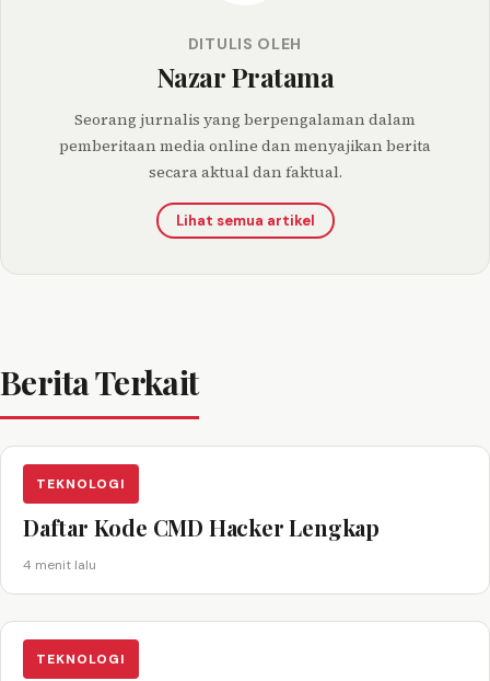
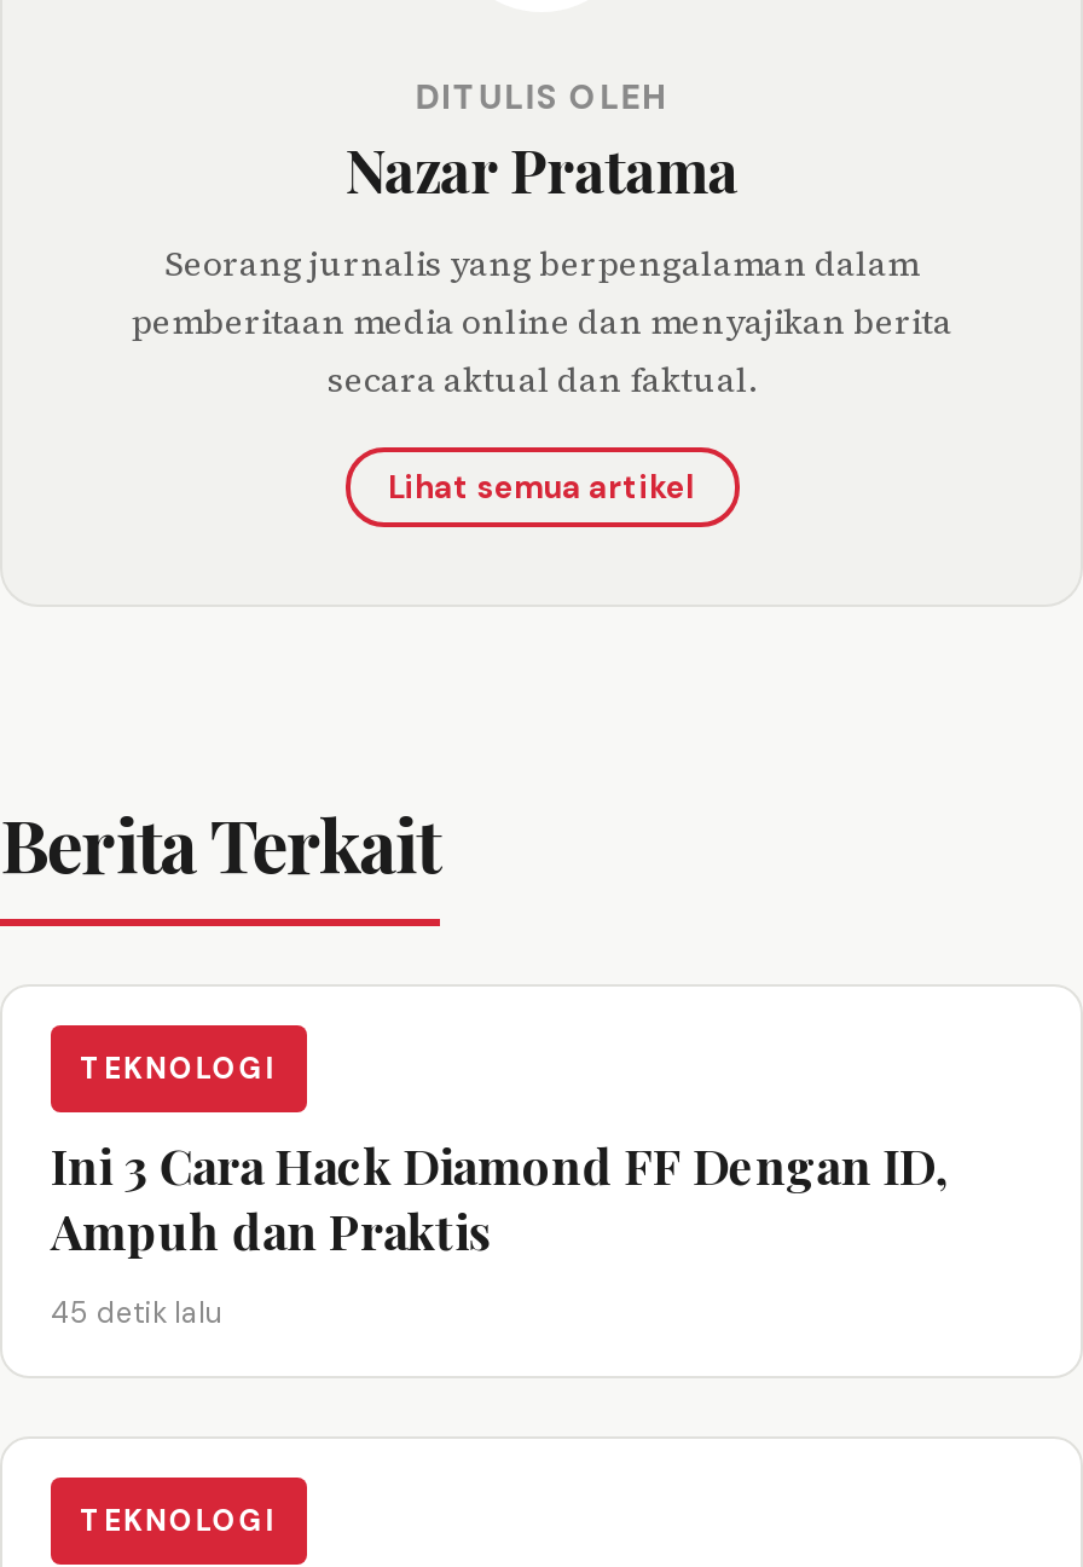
[23,512,380,542] Daftar Kode CMD Hacker Lengkap -> [51,1132,947,1262] Ini 3 Cara Hack Diamond FF Dengan ID, | Ampuh dan Praktis
[23,556,96,574] 4 menit lalu -> [51,1294,222,1332] 45 detik lalu

